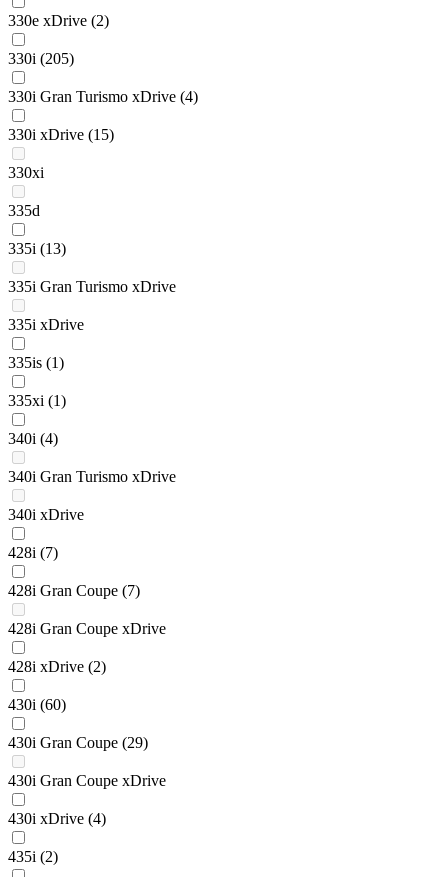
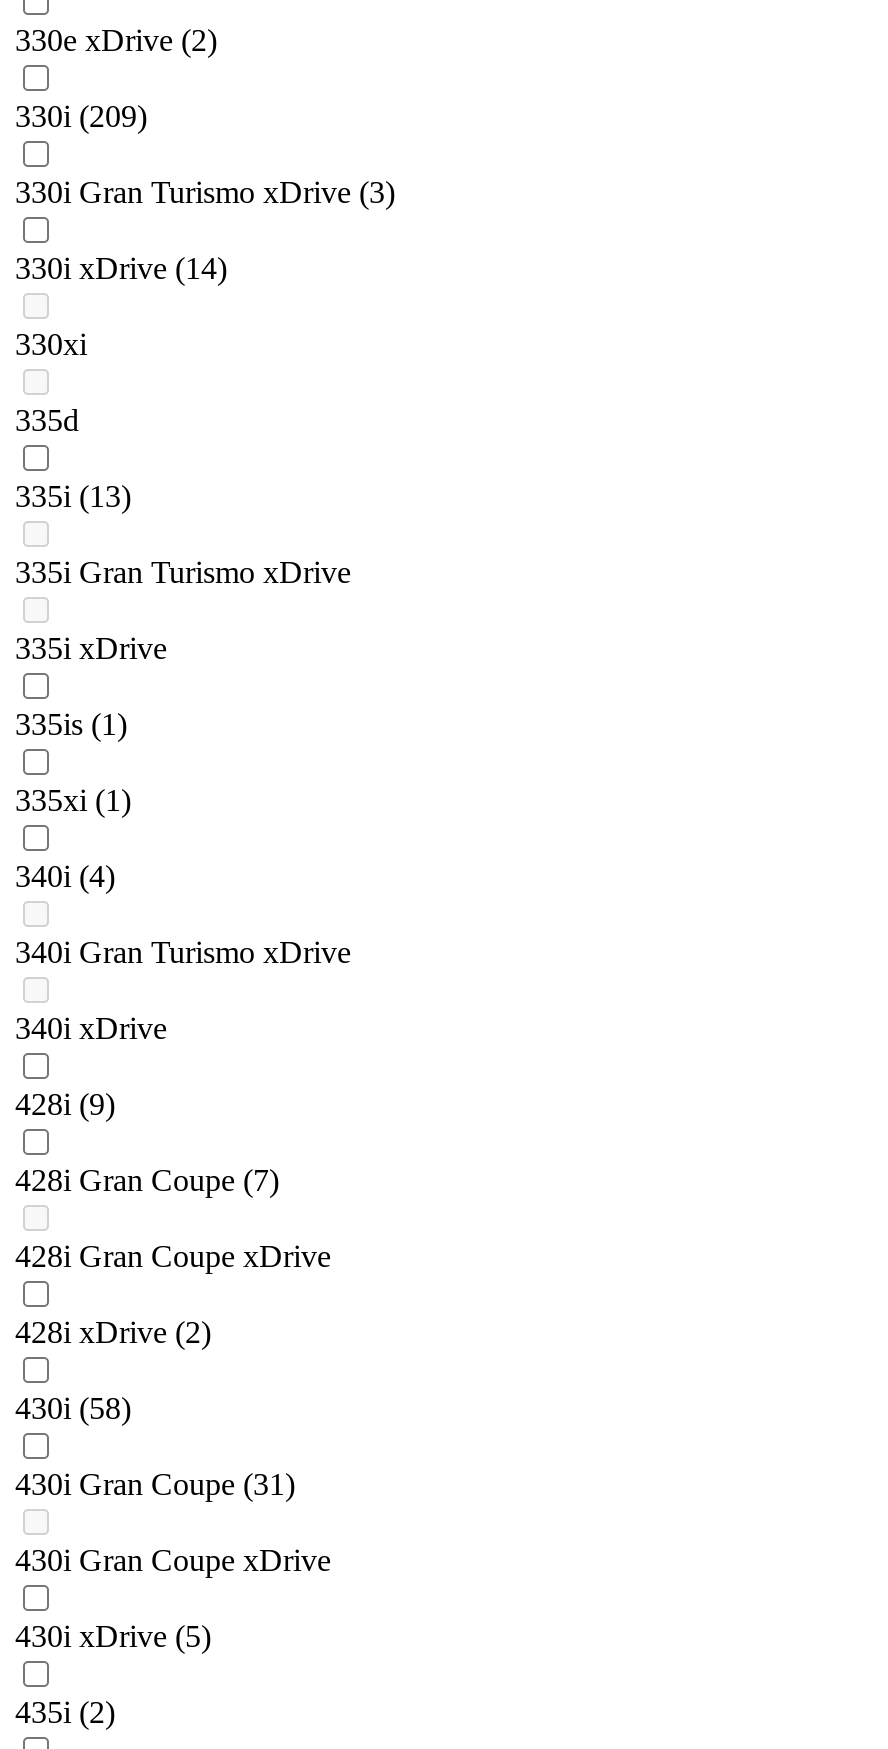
[8,50,74,67] 330i (205) -> [15,100,147,134] 330i (209)
[8,88,198,105] 330i Gran Turismo xDrive (4) -> [15,176,395,210] 330i Gran Turismo xDrive (3)
[8,126,114,143] 330i xDrive (15) -> [15,252,227,286] 330i xDrive (14)
[8,544,58,561] 428i (7) -> [15,1088,115,1122] 428i (9)
[8,696,66,713] 430i (60) -> [15,1392,131,1426] 430i (58)
[8,734,148,751] 430i Gran Coupe (29) -> [15,1468,295,1502] 430i Gran Coupe (31)
[8,810,106,827] 430i xDrive (4) -> [15,1620,211,1654] 430i xDrive (5)

